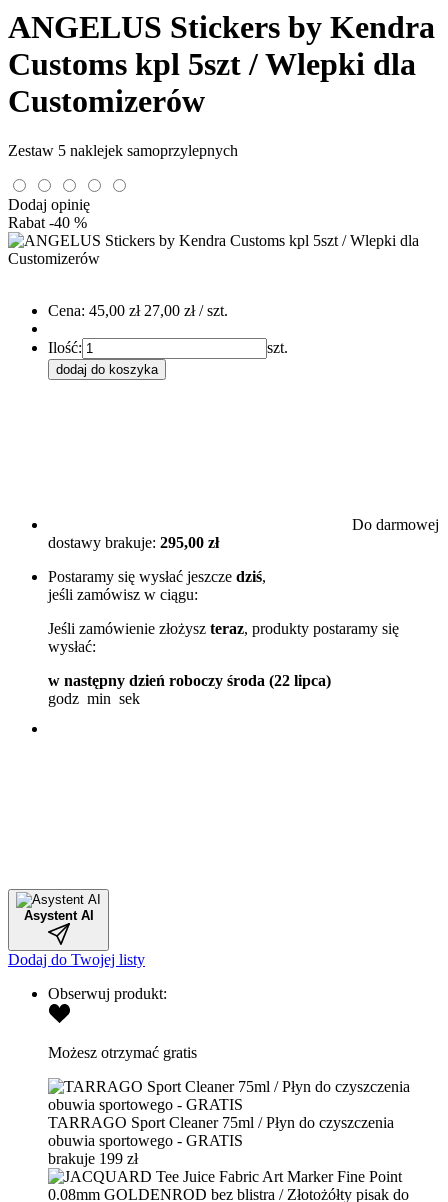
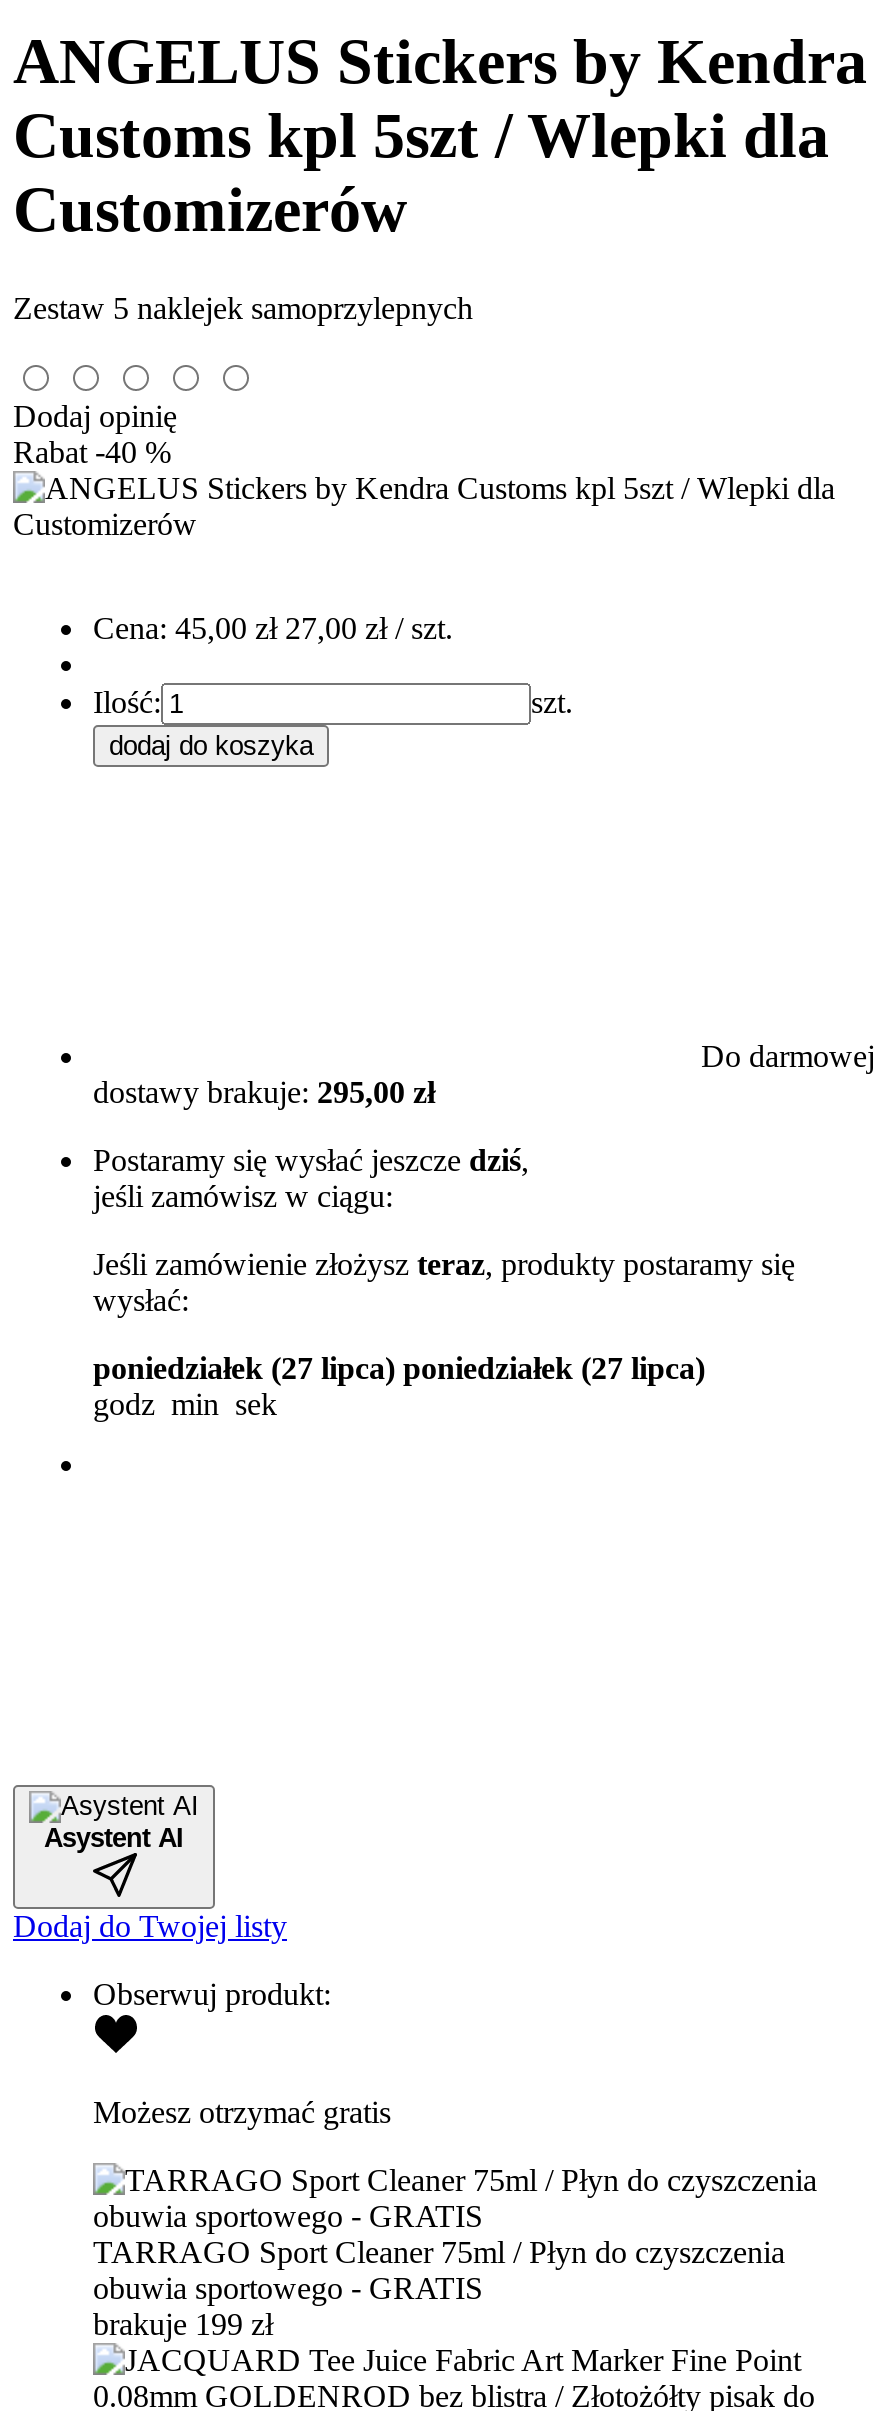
[48,672,331,689] w następny dzień roboczy środa (22 lipca) -> [93,1351,705,1385] poniedziałek (27 lipca) poniedziałek (27 lipca)

